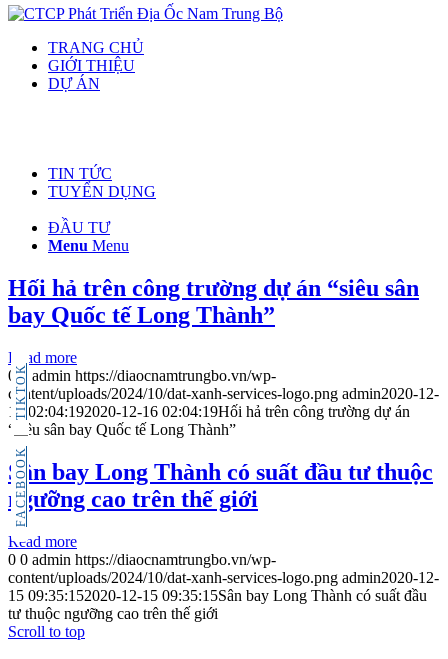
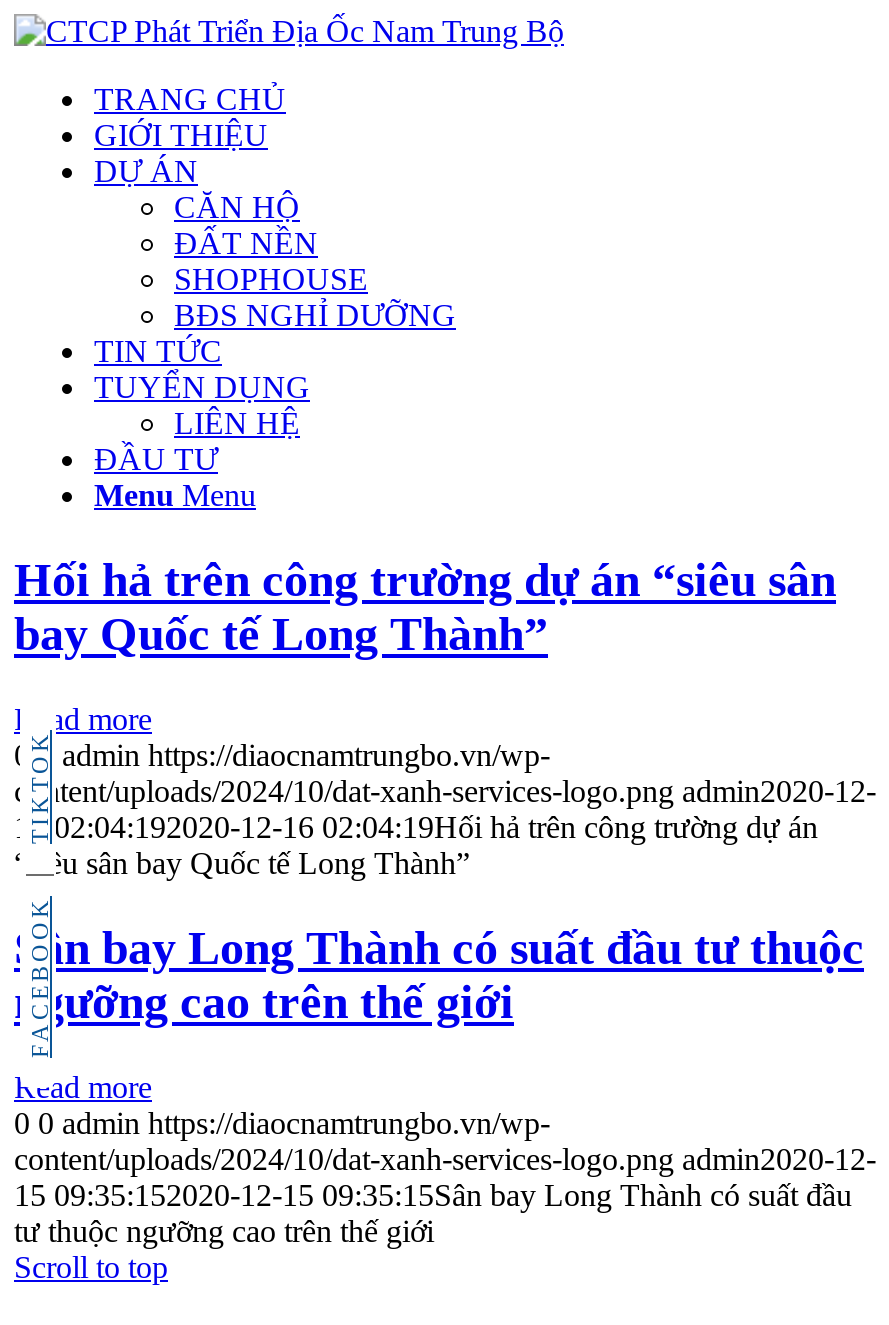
none -> [174,190,456,332] CĂN HỘ | ĐẤT NỀN | SHOPHOUSE | BĐS NGHỈ DƯỠNG
none -> [174,406,300,440] LIÊN HỆ

